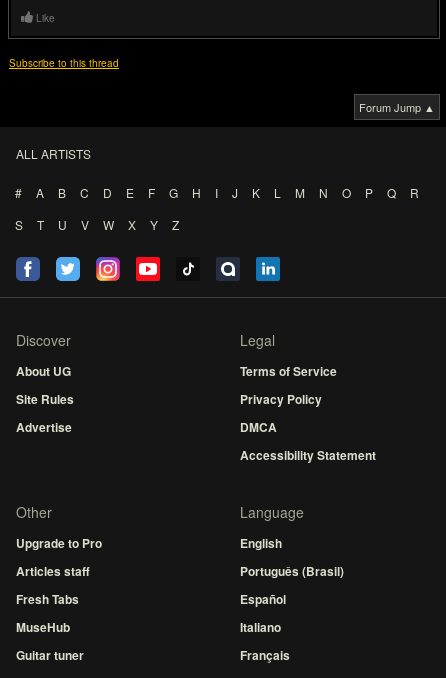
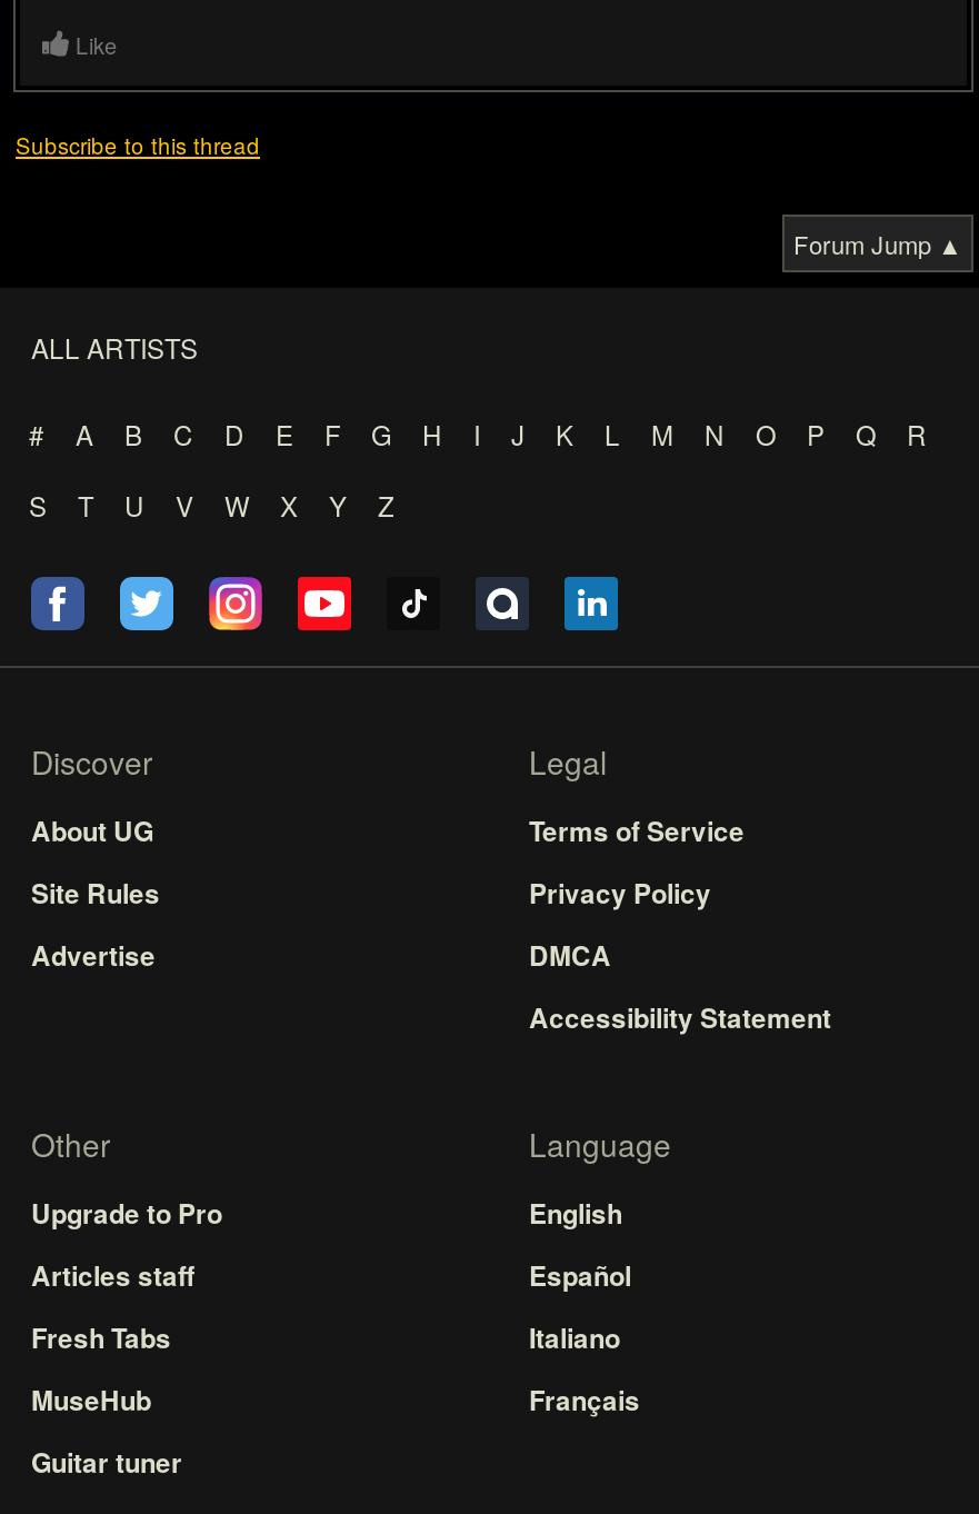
[240,562,344,580] Português (Brasil) -> none
moved [240,590,290,664] -> [529,1255,640,1420]: Español | Italiano | Français

